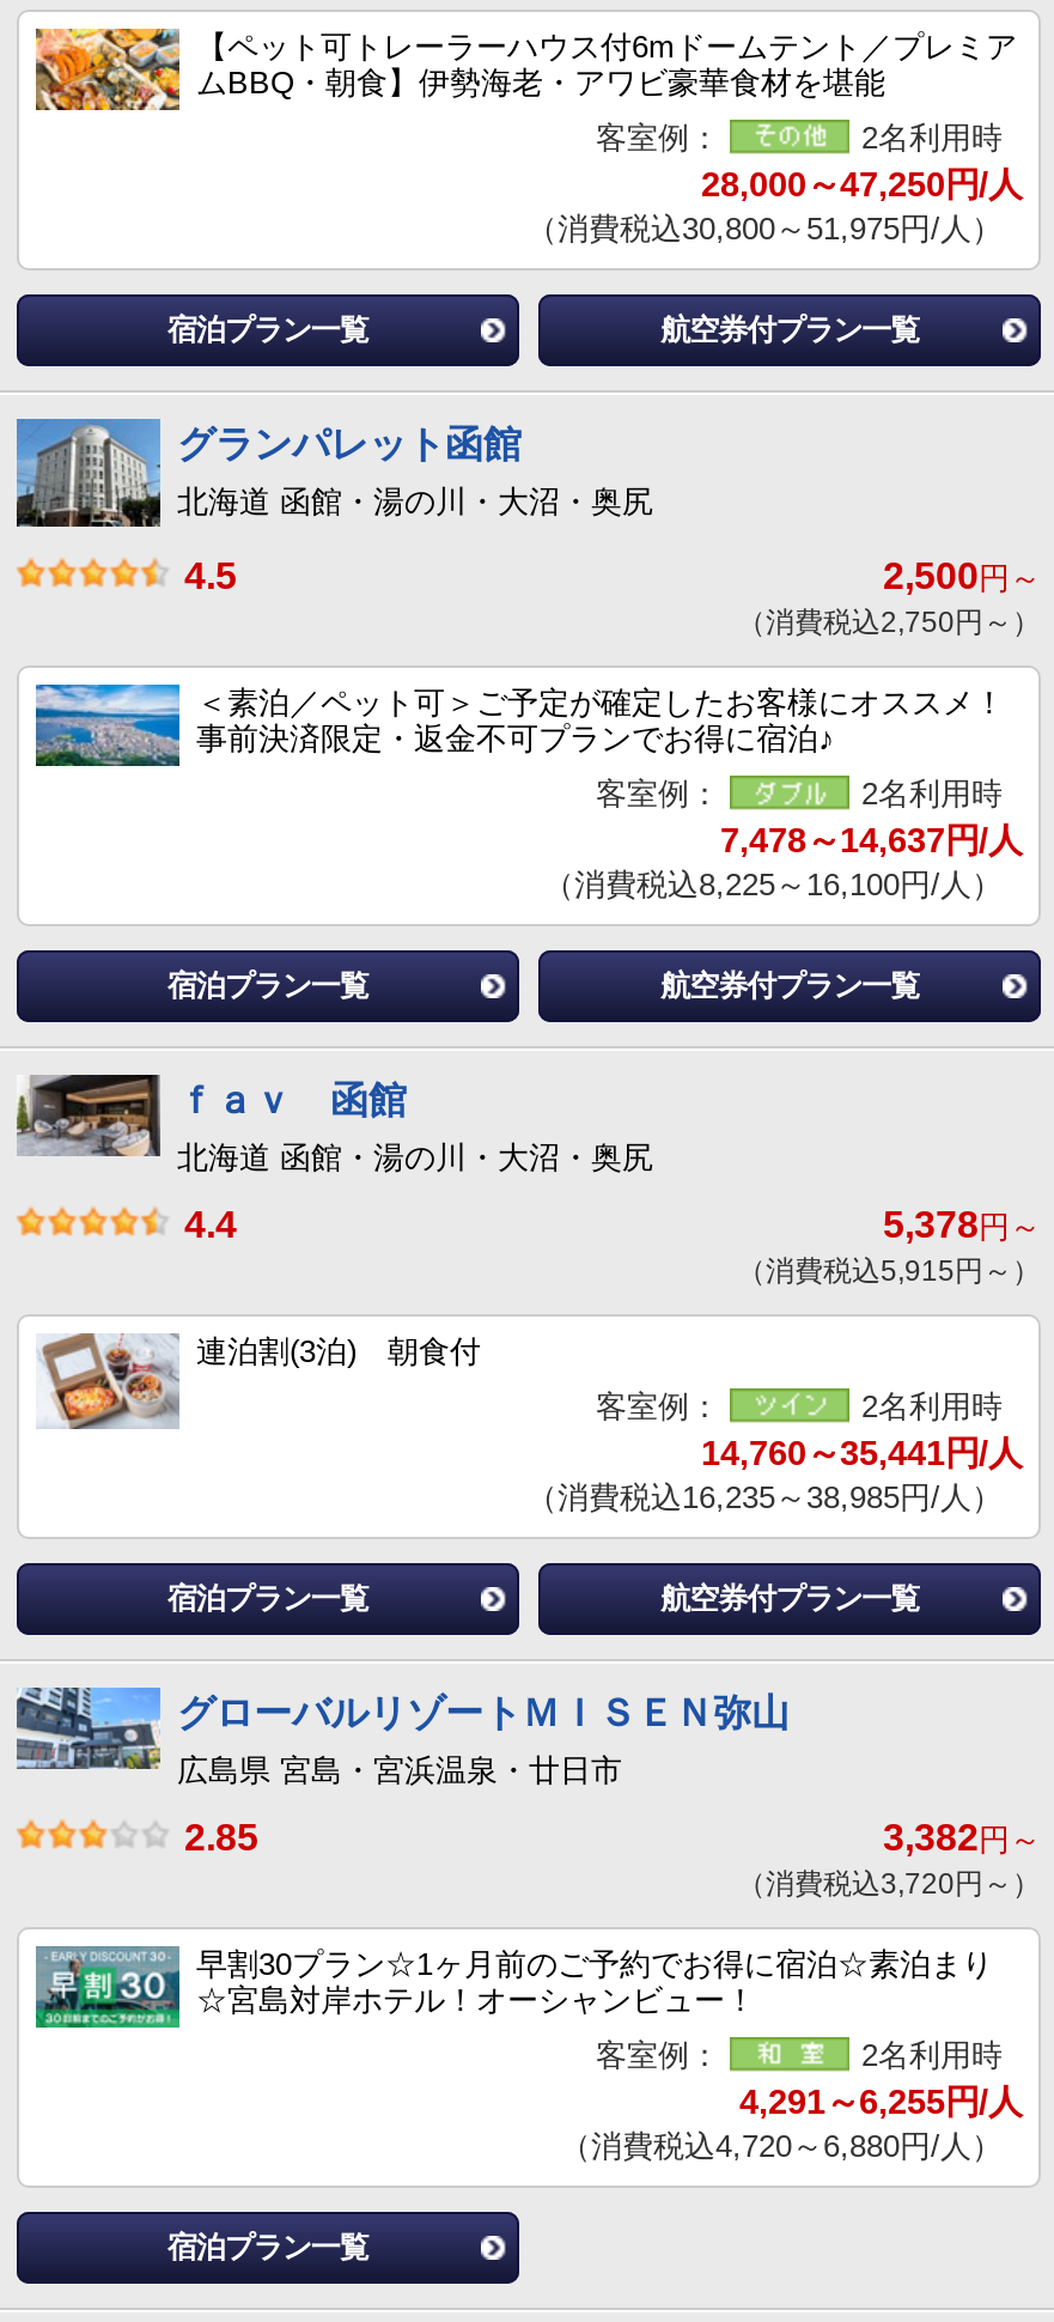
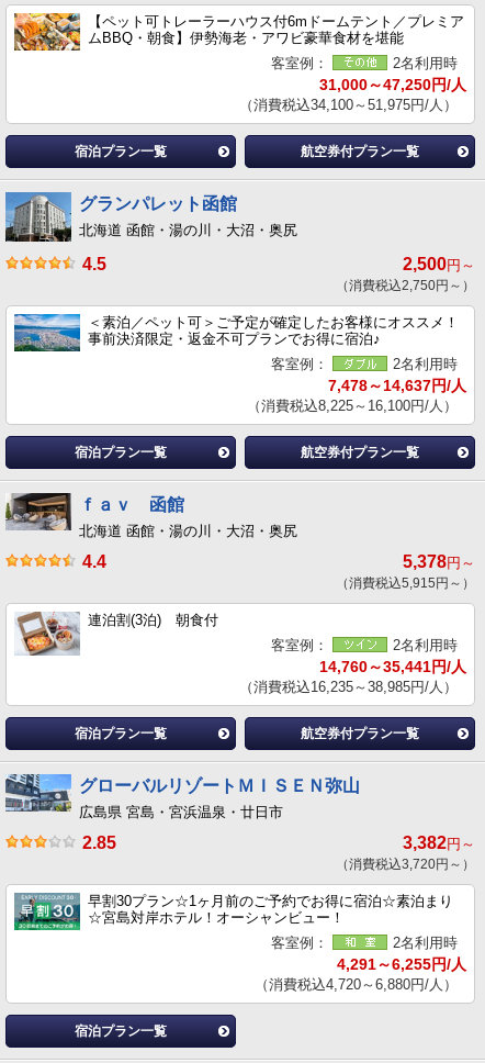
[701,165,1022,203] 28,000～47,250円/人 -> [319,76,466,93] 31,000～47,250円/人
[526,211,1003,247] （消費税込30,800～51,975円/人） -> [239,97,458,113] （消費税込34,100～51,975円/人）

